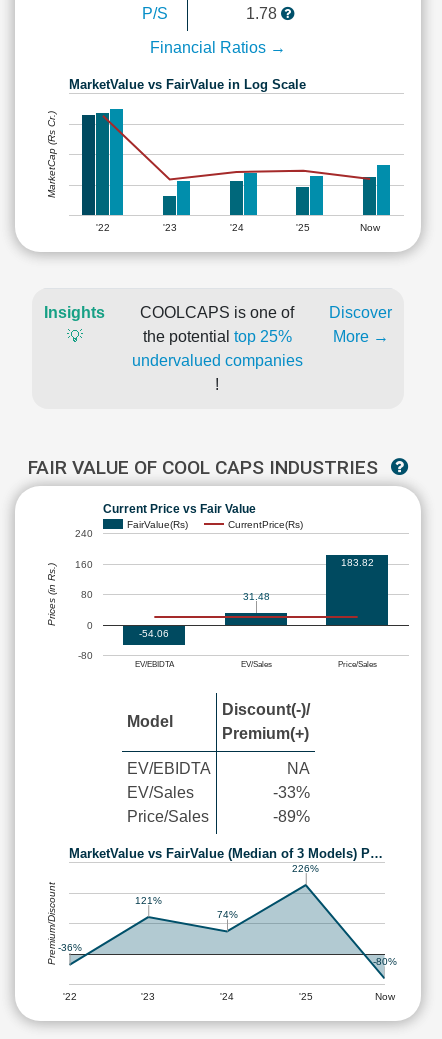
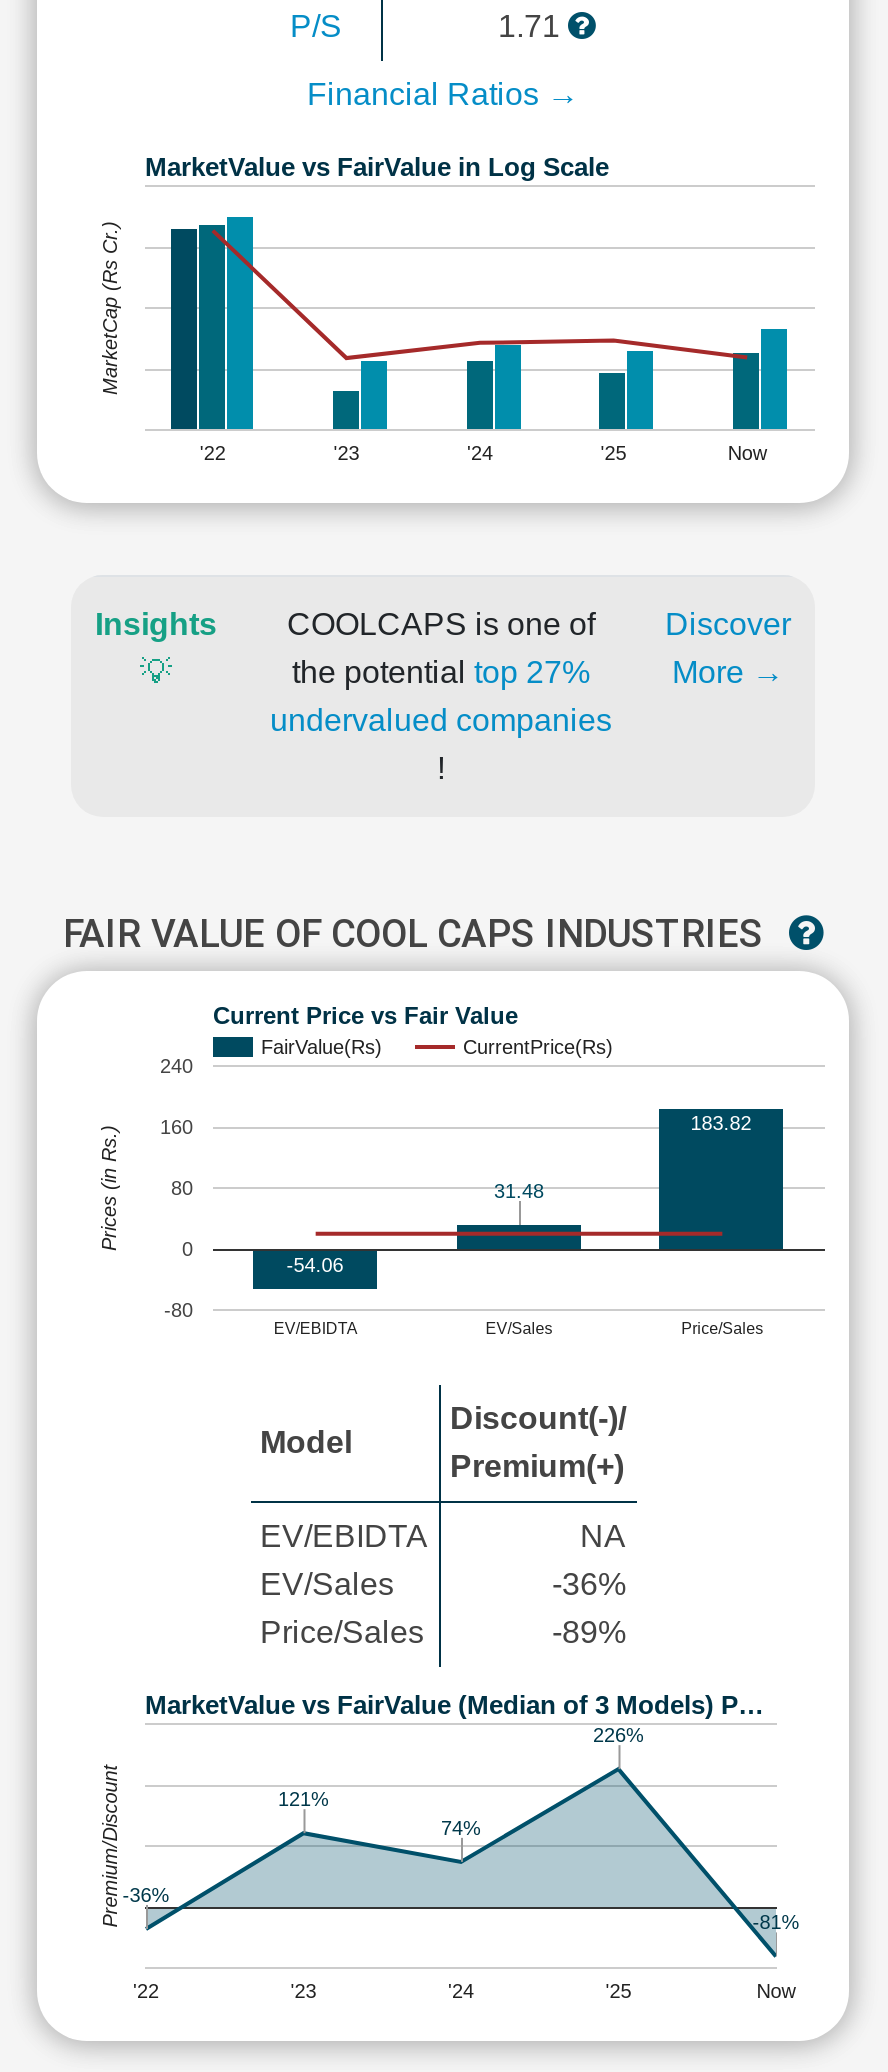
[245,5,280,22] 1.78 -> [498,9,568,43] 1.71
[142,328,291,345] the potential top 25% -> [292,655,590,689] the potential top 27%
[272,784,309,801] -33% -> [552,1567,626,1601] -36%
[372,956,396,967] -80% -> [753,1911,799,1933] -81%

